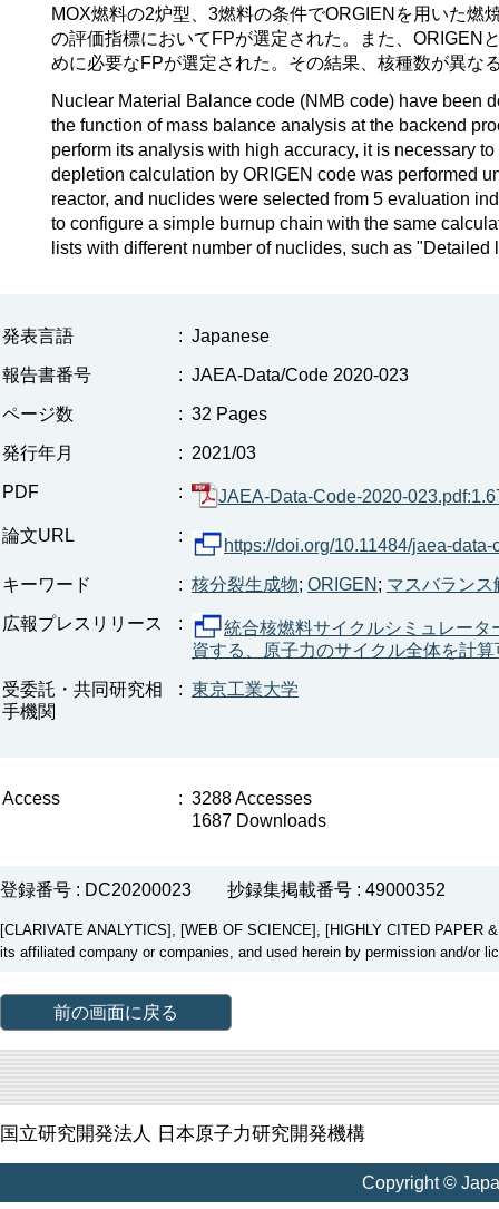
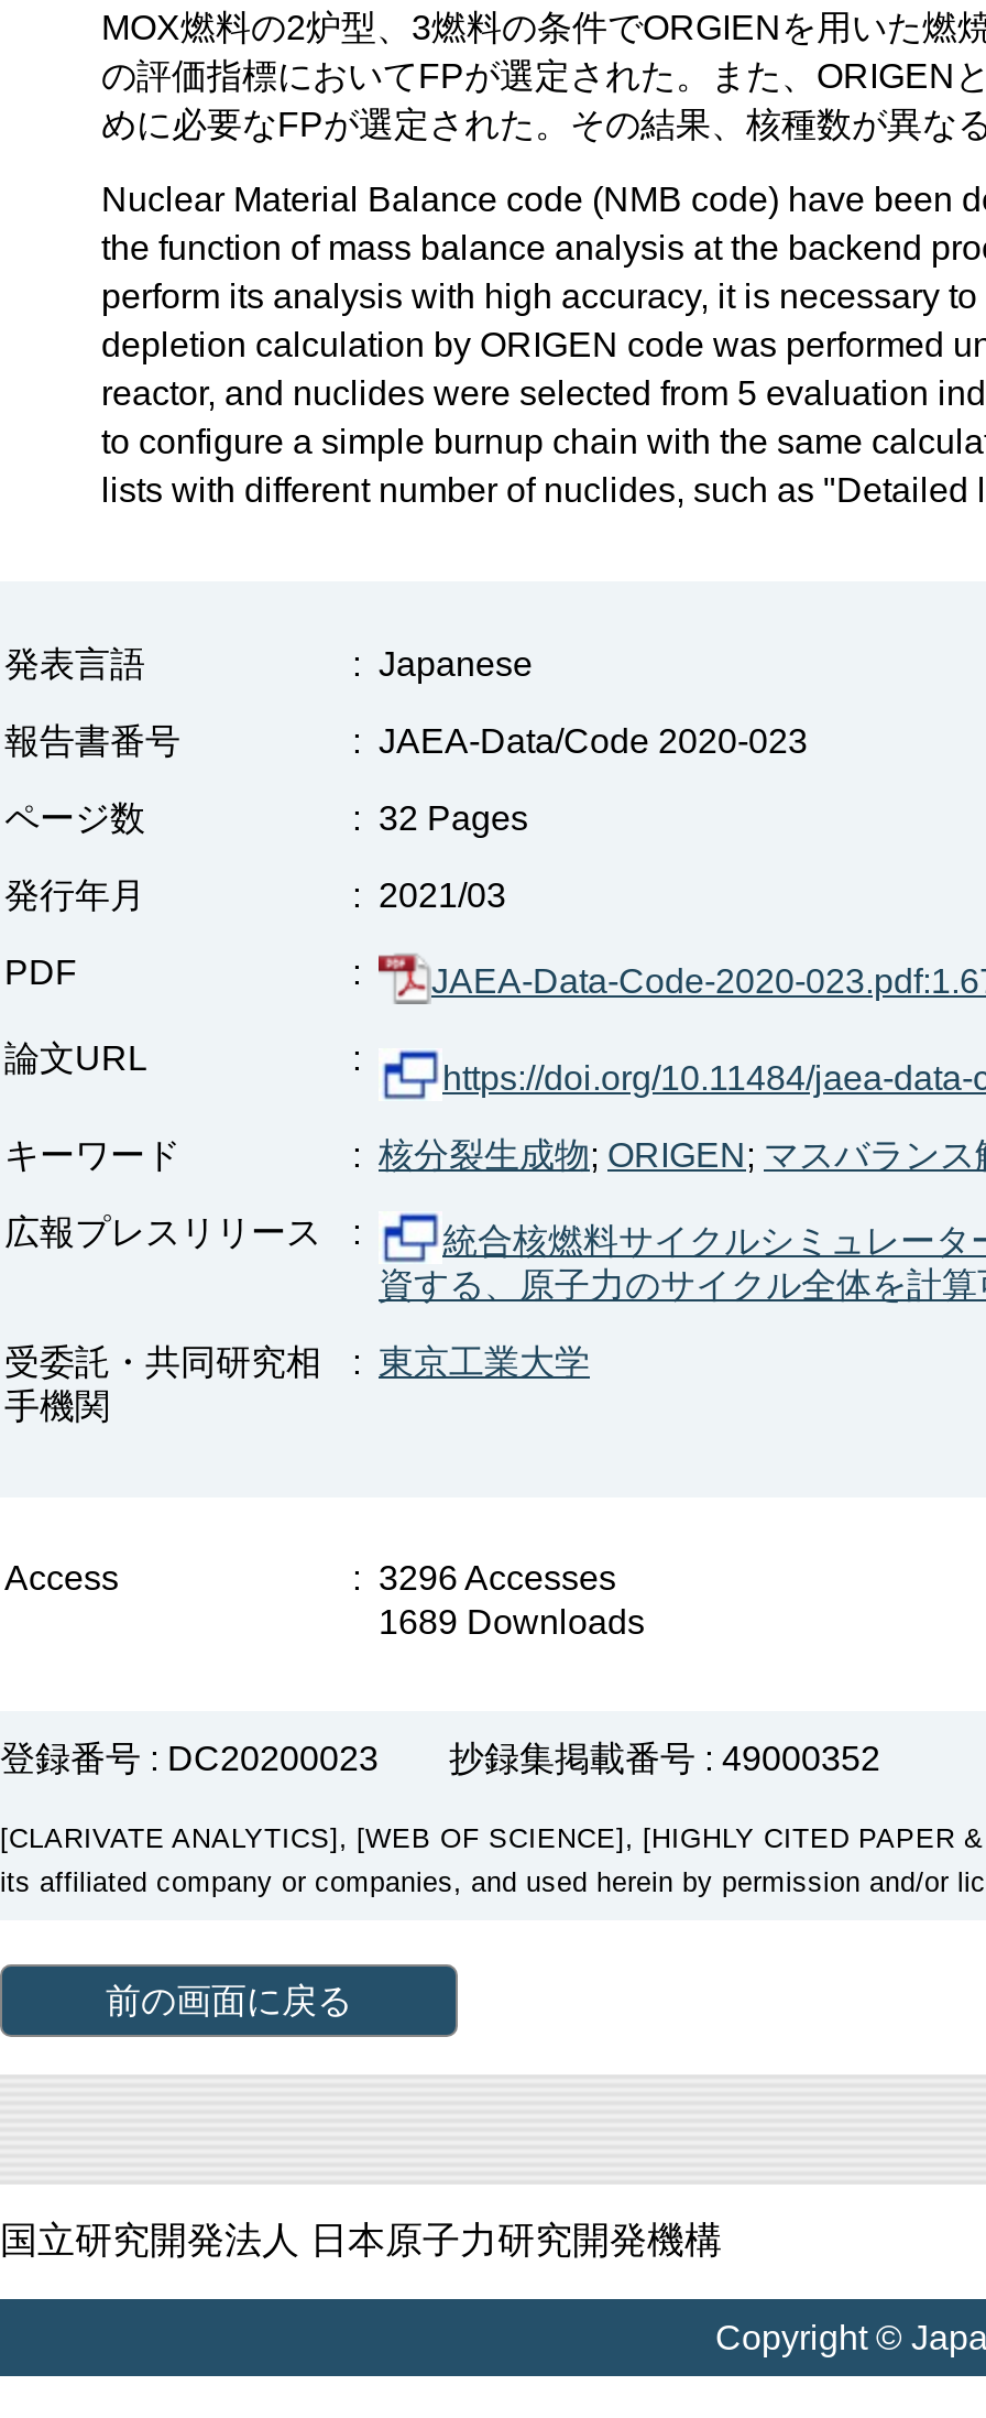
[178,788,312,807] : 3288 Accesses -> [352,1558,616,1596] : 3296 Accesses
[192,811,326,830] 1687 Downloads -> [379,1602,645,1640] 1689 Downloads

